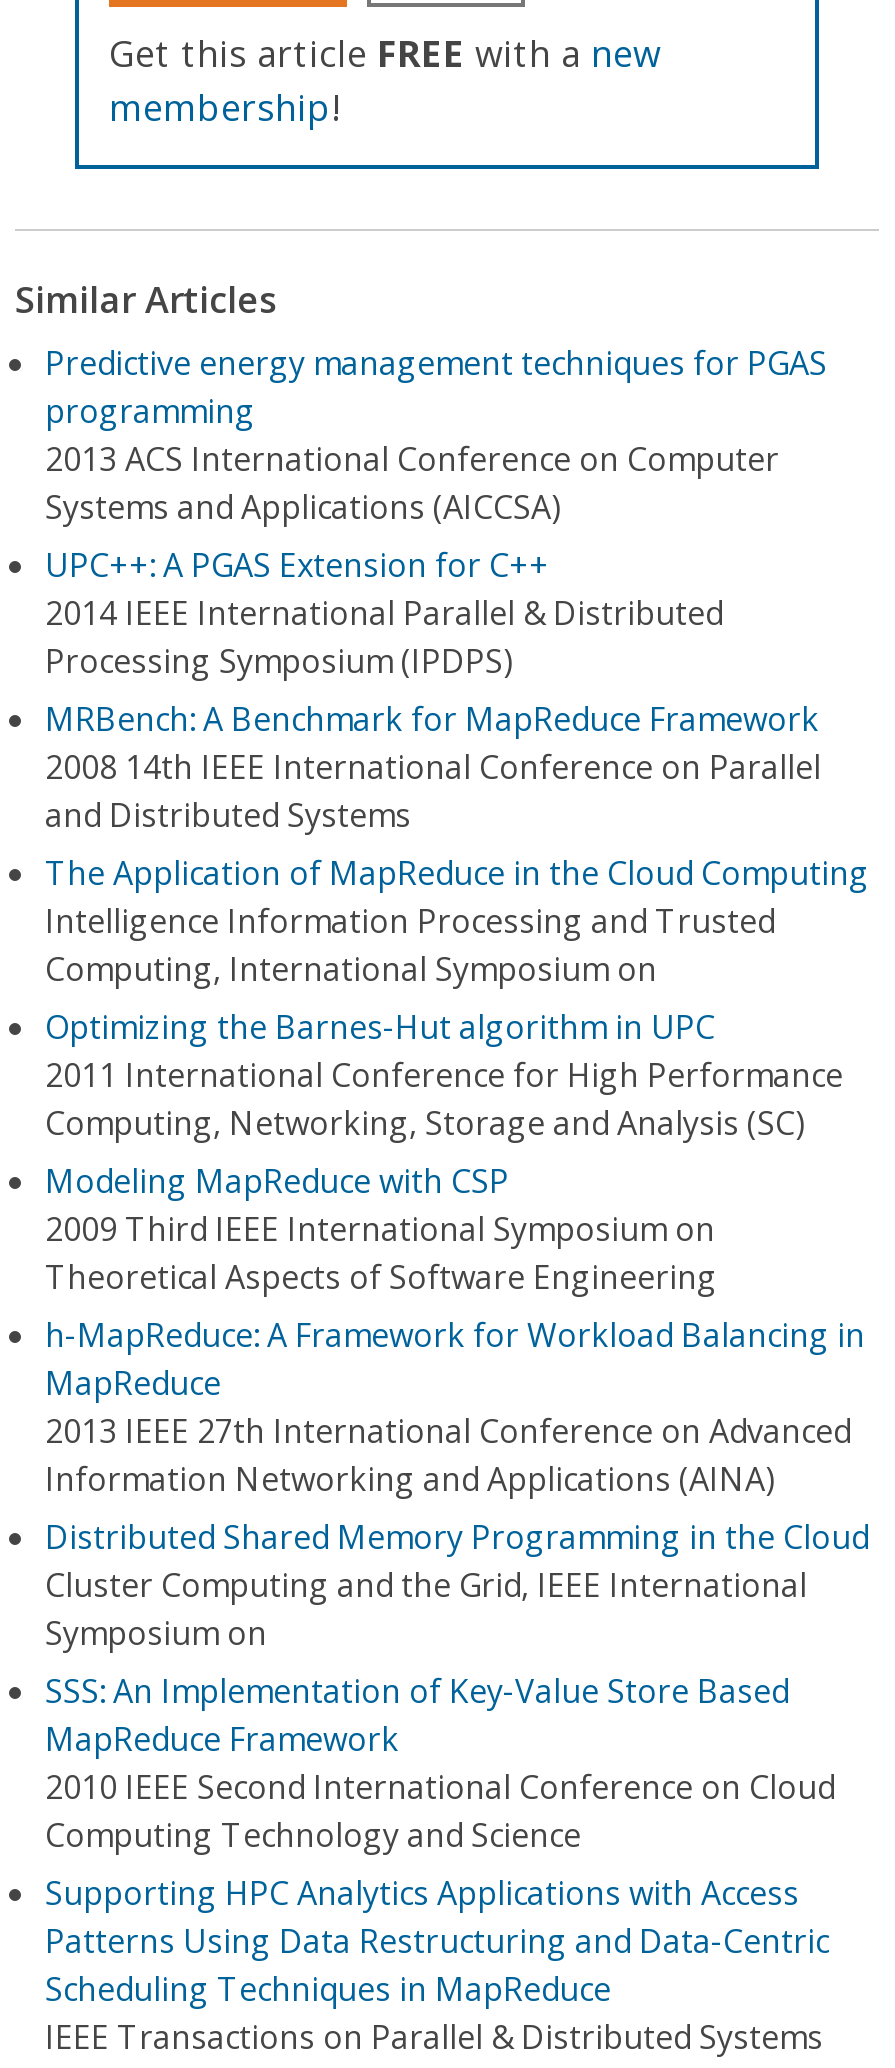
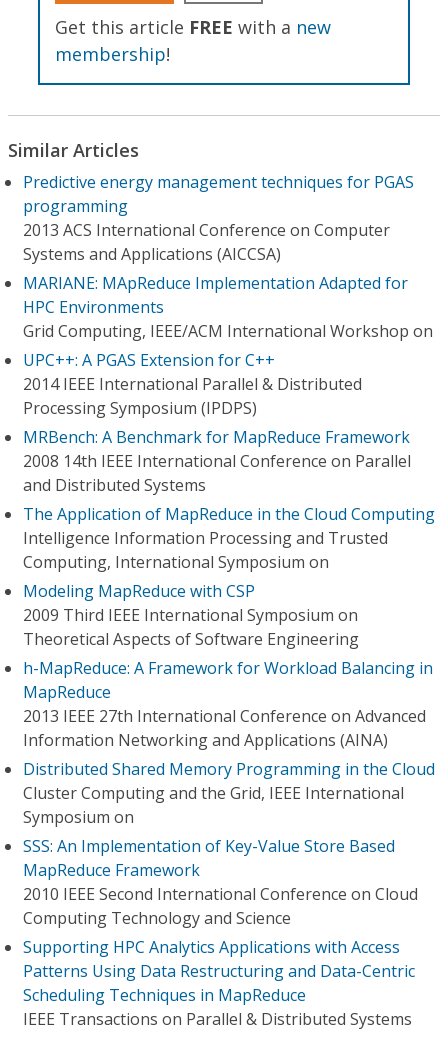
none -> [23,272,433,342] MARIANE: MApReduce Implementation Adapted for | HPC Environments | Grid Computing, IEEE/ACM International Workshop on
moved [45,543,869,991] -> [23,349,435,573]: UPC++: A PGAS Extension for C++ | 2014 IEEE International Parallel & Distributed | Processing Symposium (IPDPS) | ... | Intelligence Information Processing and Trusted | Computing, International Symposium on
[45,1005,843,1145] Optimizing the Barnes-Hut algorithm in UPC | 2011 International Conference for High Performance | Computing, Networking, Storage and Analysis (SC) -> none

